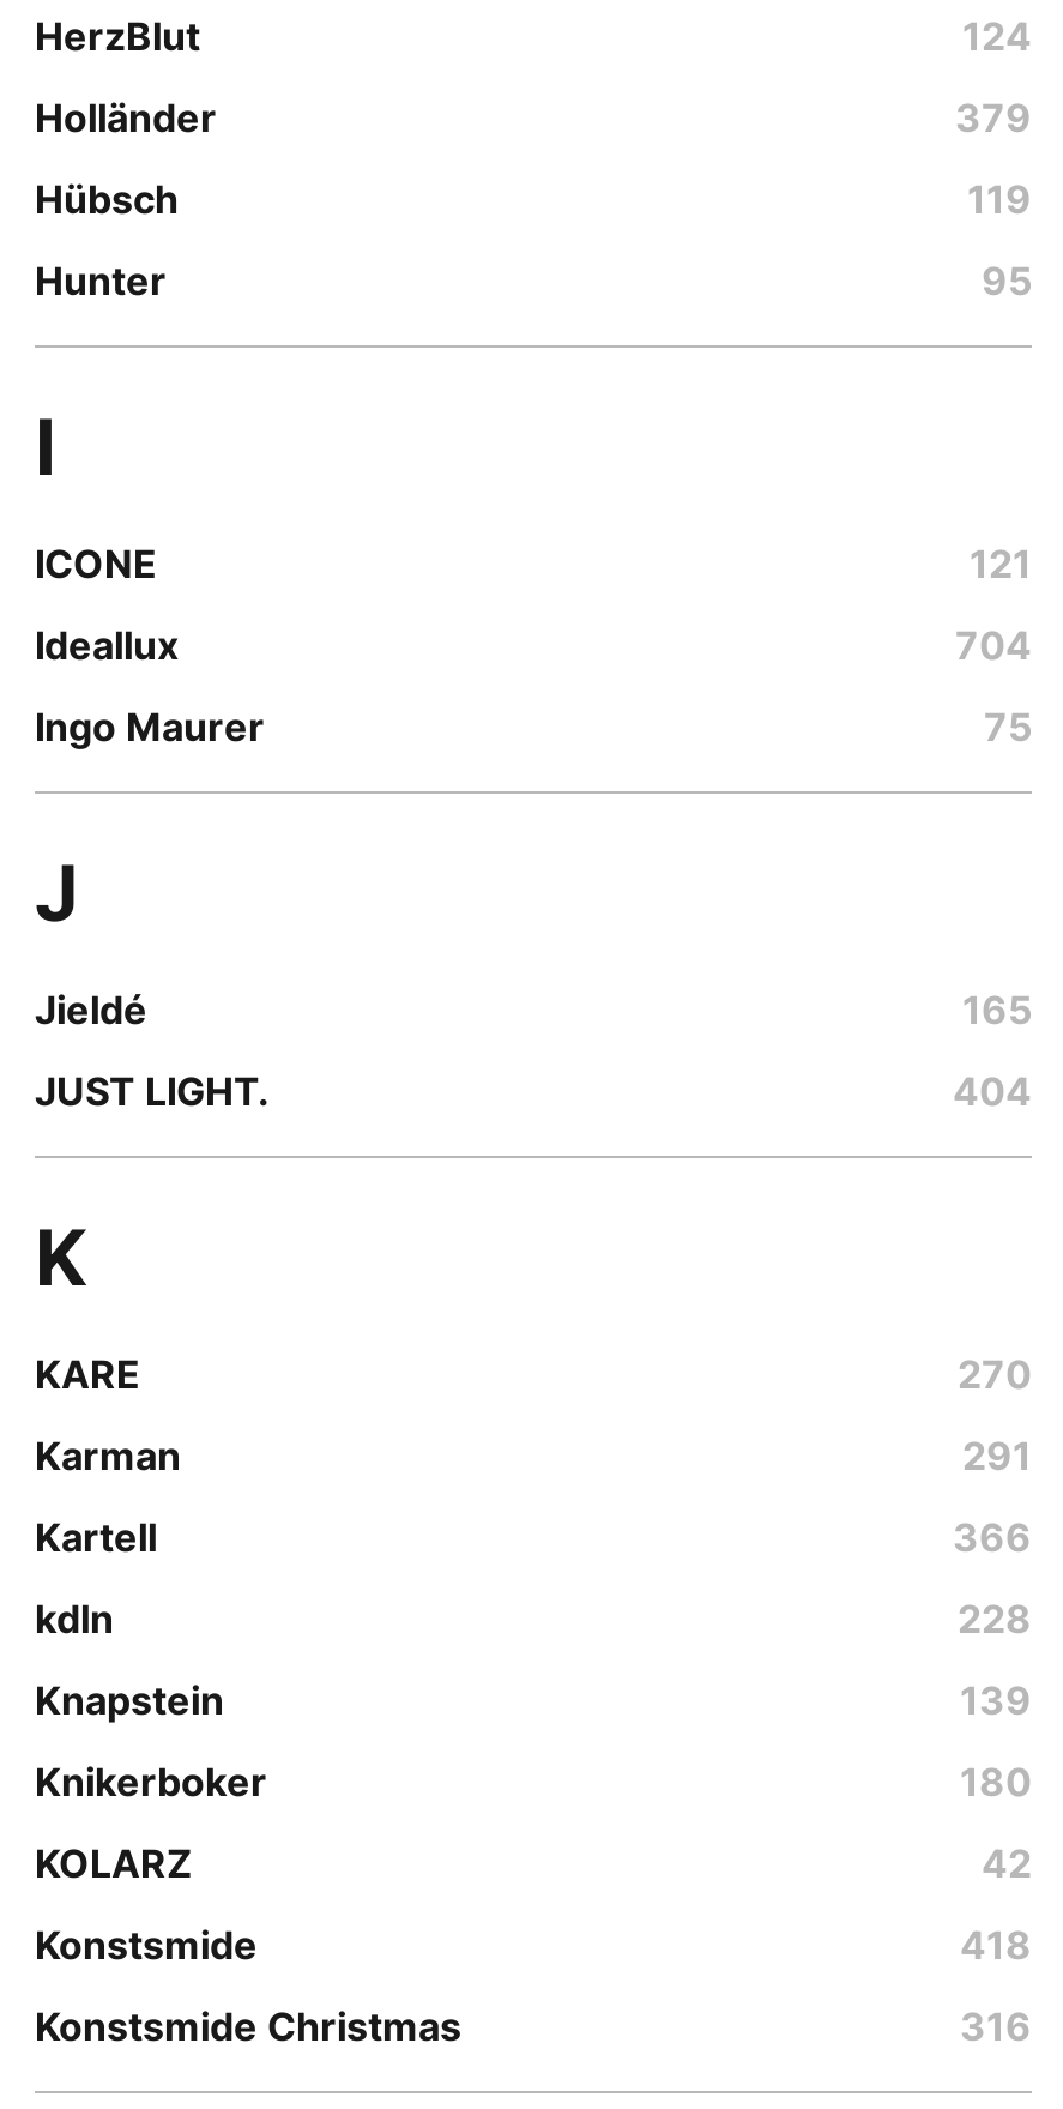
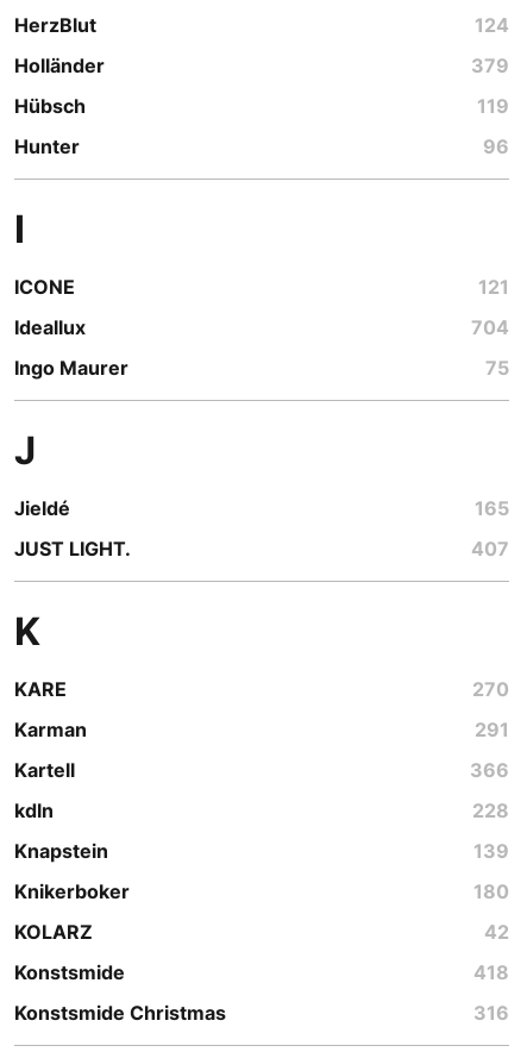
[982,256,1032,304] 95 -> [483,134,509,158] 96
[953,1066,1032,1114] 404 -> [471,536,509,560] 407

